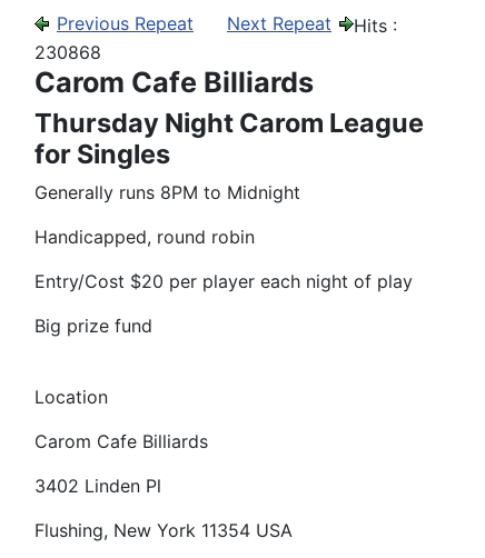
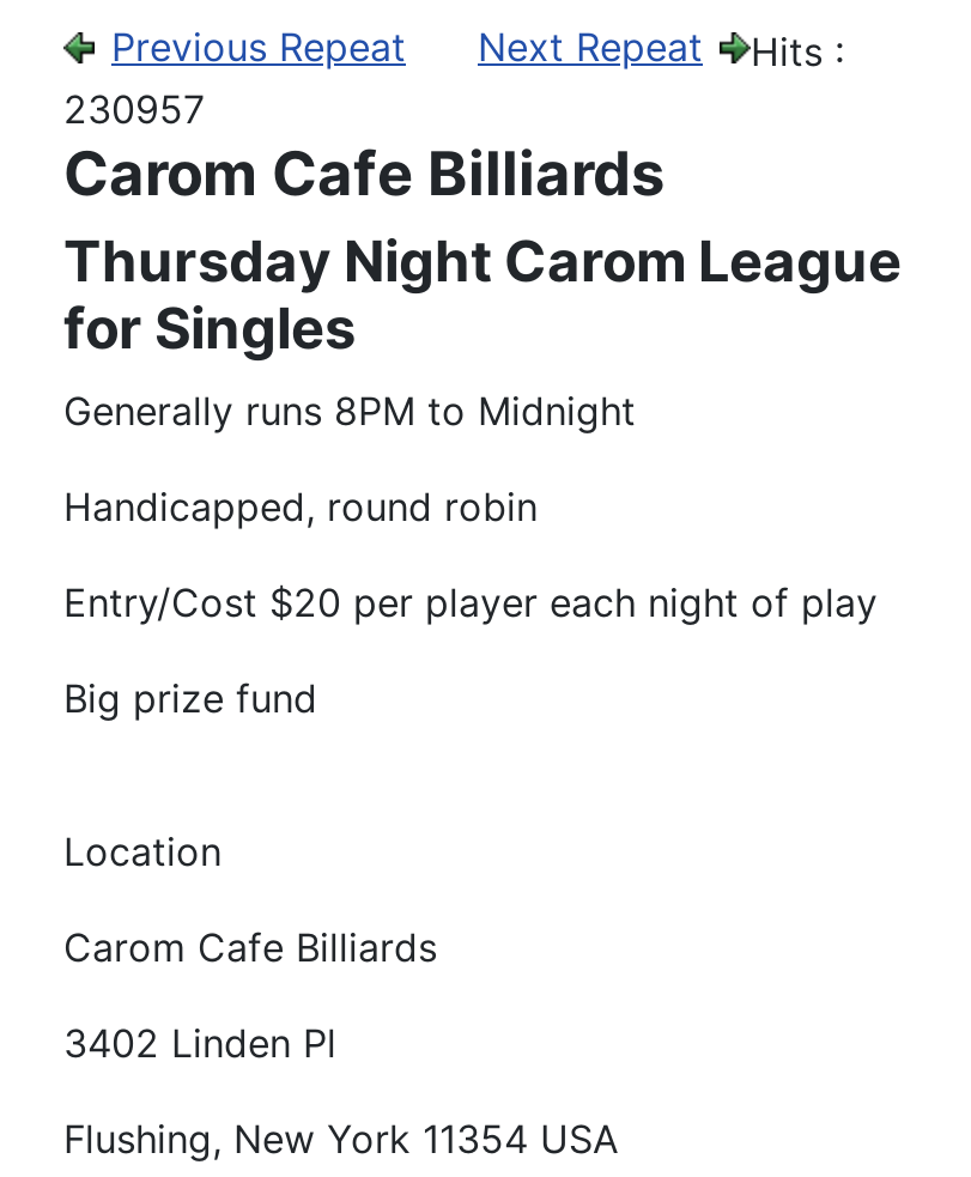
[34,41,101,63] 230868 -> [63,85,205,133] 230957

